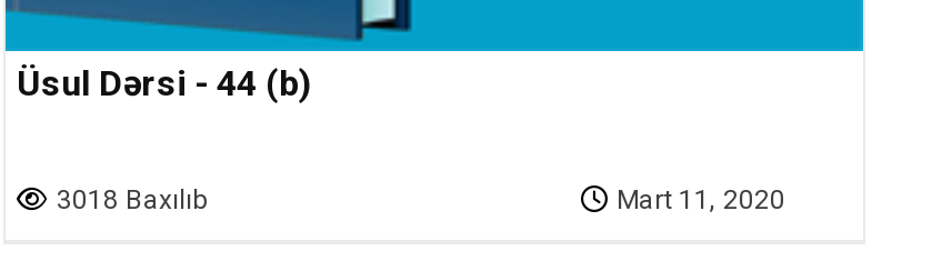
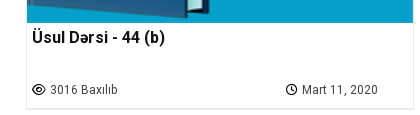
[57,183,206,215] 3018 Baxılıb -> [50,83,117,97] 3016 Baxılıb

